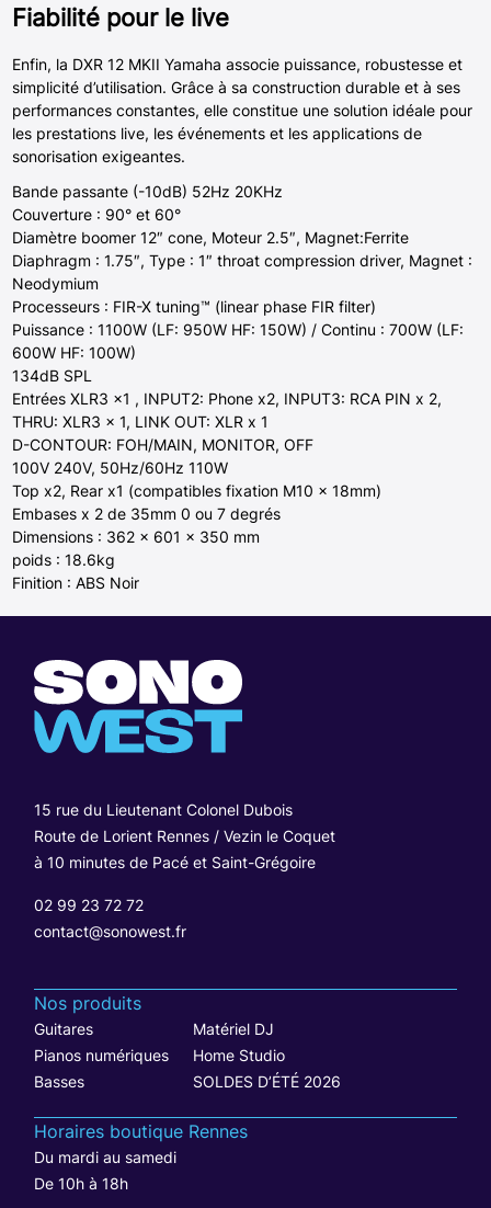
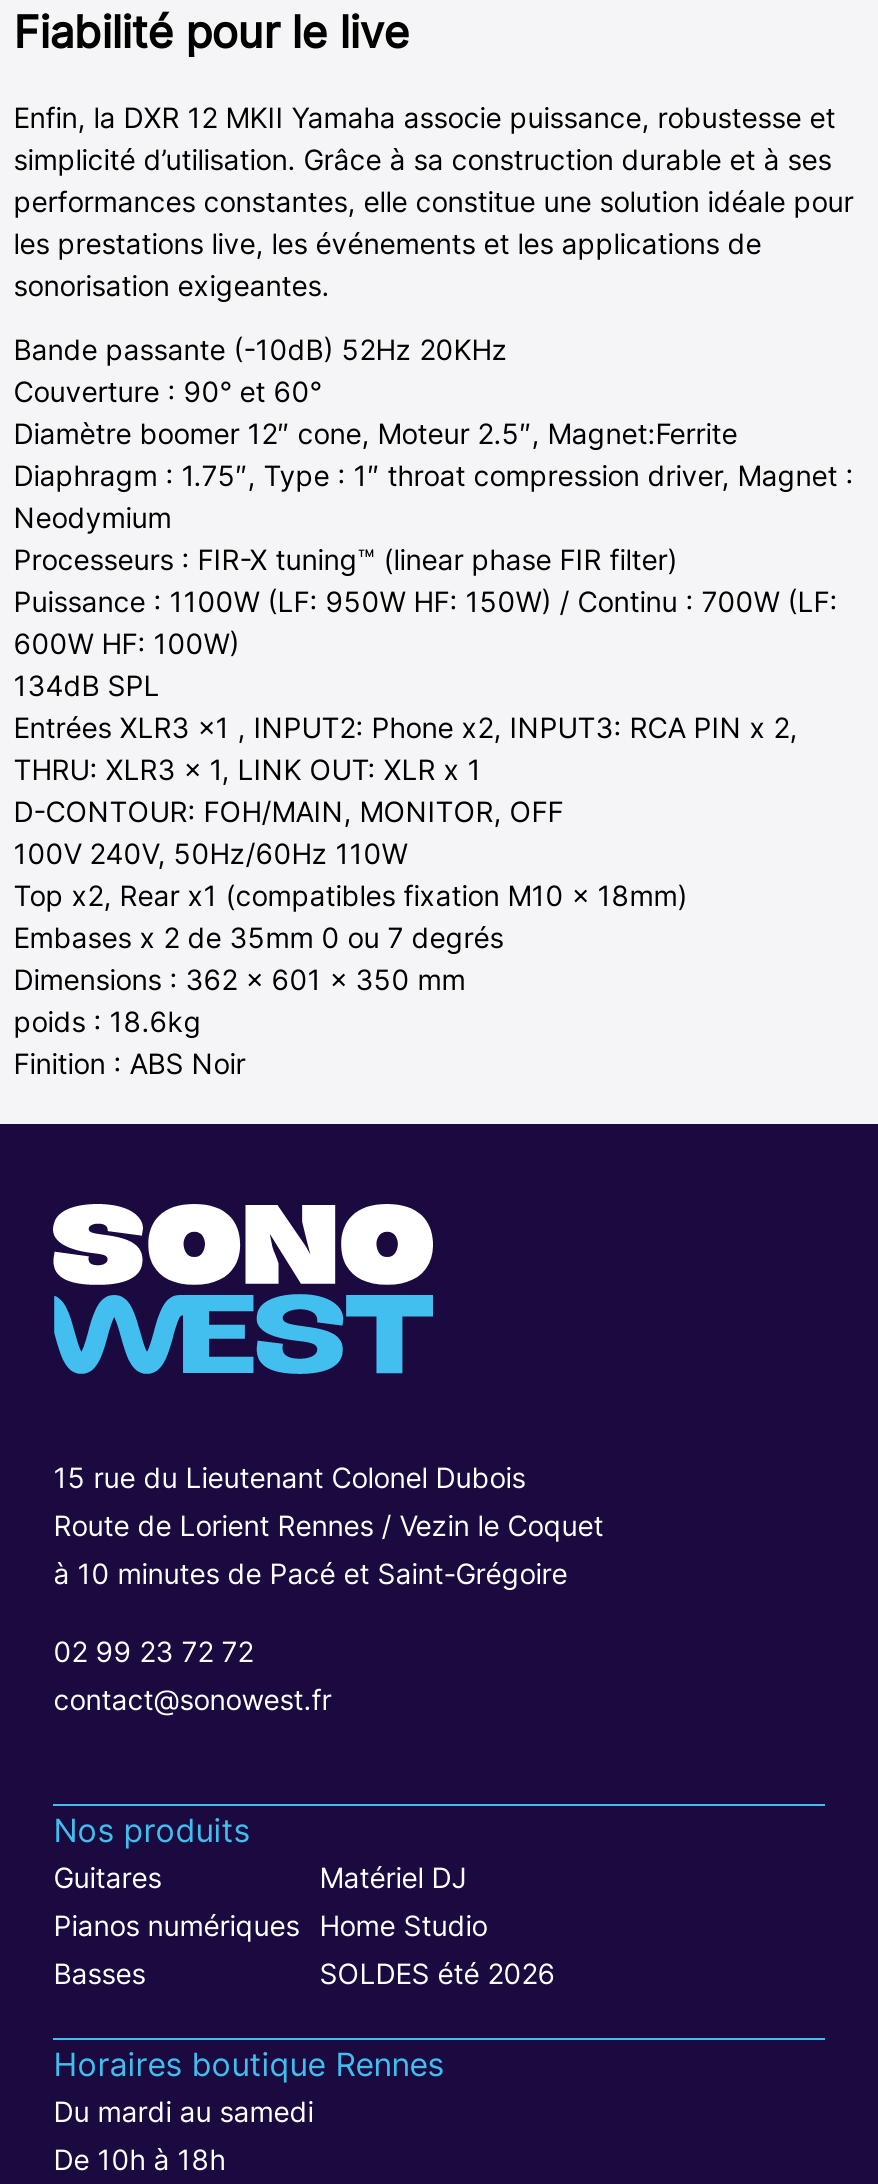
[193,1072,341,1090] SOLDES D’ÉTÉ 2026 -> [319,1956,555,1990] SOLDES été 2026

